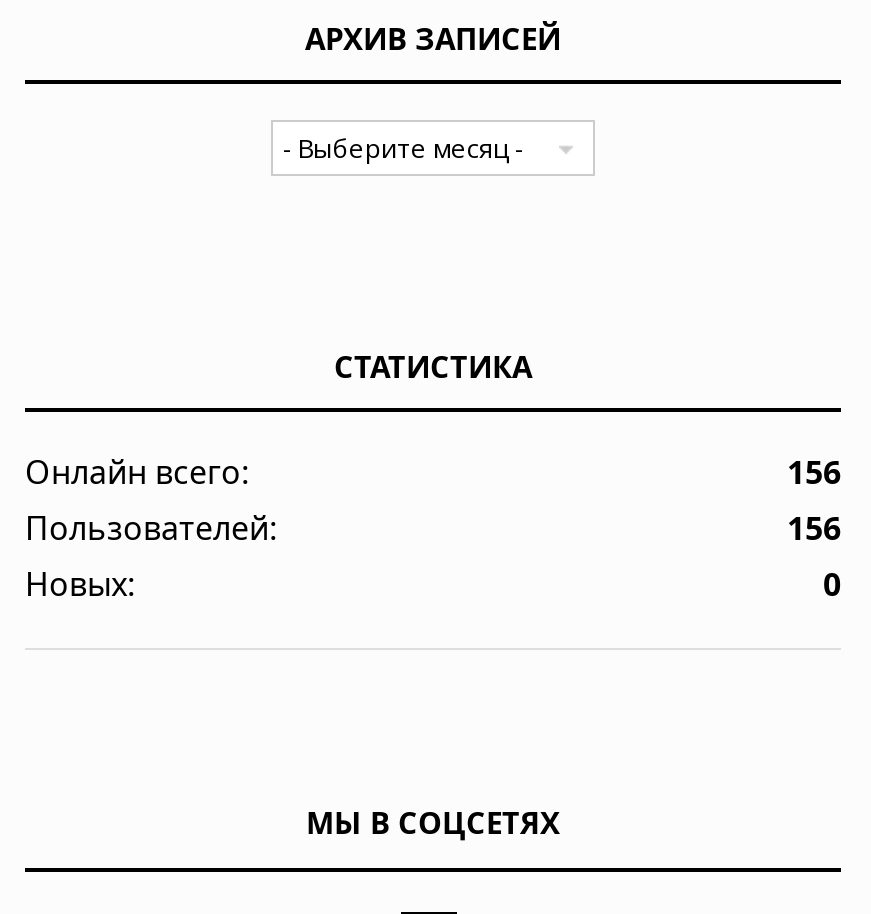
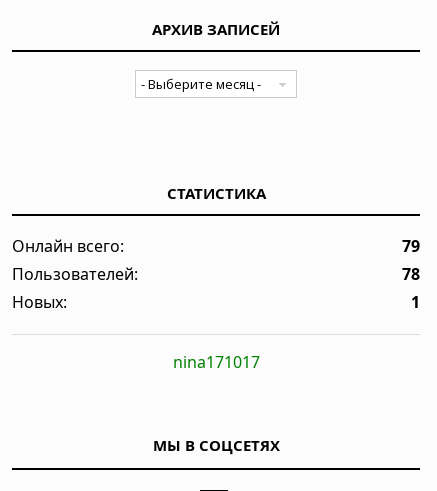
[787,450,841,494] 156 -> [402,235,420,257] 79
[787,506,841,550] 156 -> [402,263,420,285] 78
[823,562,841,606] 0 -> [172,291,420,373] 1 | nina171017

